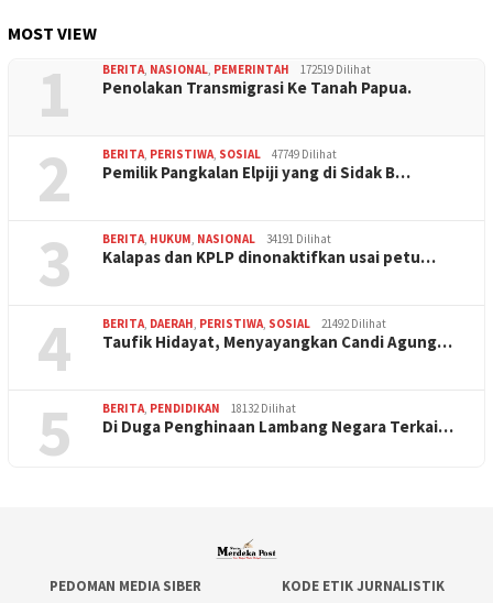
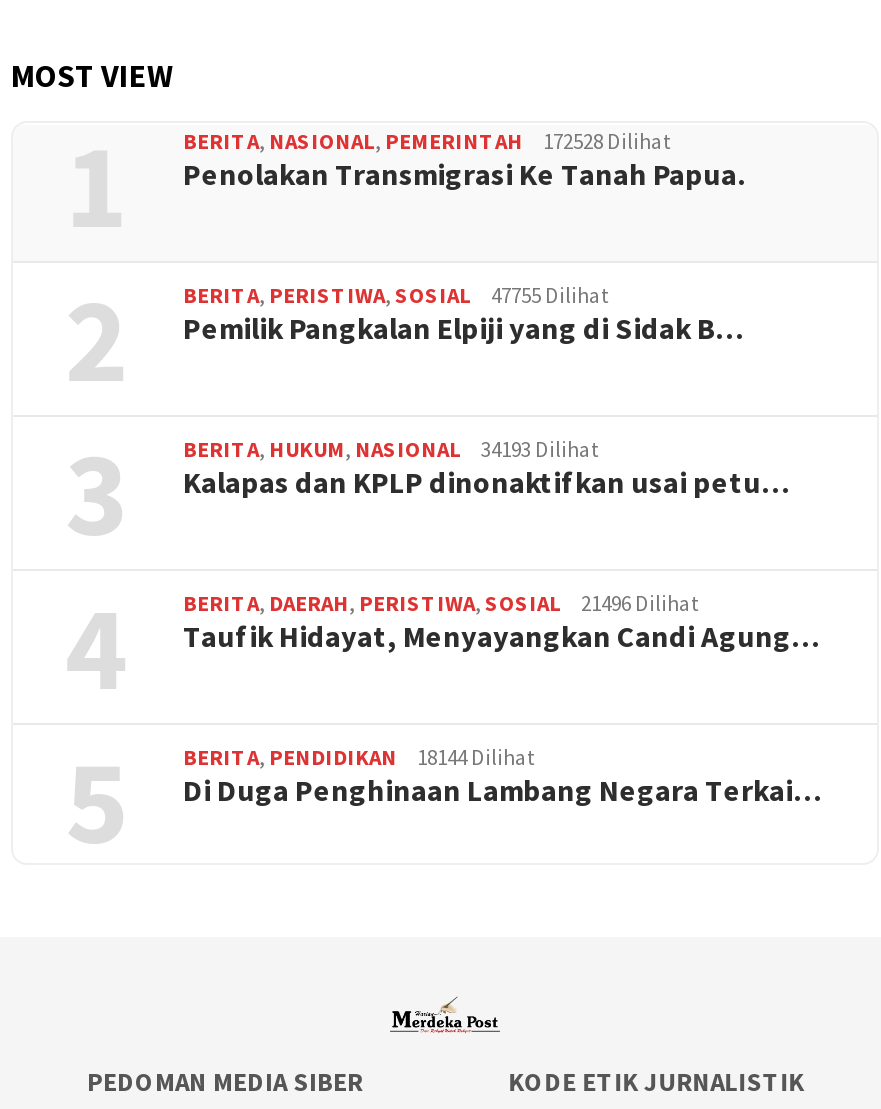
[102,61,371,77] BERITA, NASIONAL, PEMERINTAH 172519 Dilihat -> [183,128,671,156] BERITA, NASIONAL, PEMERINTAH 172528 Dilihat
[102,146,337,161] BERITA, PERISTIWA, SOSIAL 47749 Dilihat -> [183,282,609,310] BERITA, PERISTIWA, SOSIAL 47755 Dilihat
[102,231,331,246] BERITA, HUKUM, NASIONAL 34191 Dilihat -> [183,436,599,464] BERITA, HUKUM, NASIONAL 34193 Dilihat
[102,315,386,331] BERITA, DAERAH, PERISTIWA, SOSIAL 21492 Dilihat -> [183,590,699,618] BERITA, DAERAH, PERISTIWA, SOSIAL 21496 Dilihat
[102,400,296,415] BERITA, PENDIDIKAN 18132 Dilihat -> [183,744,535,772] BERITA, PENDIDIKAN 18144 Dilihat

